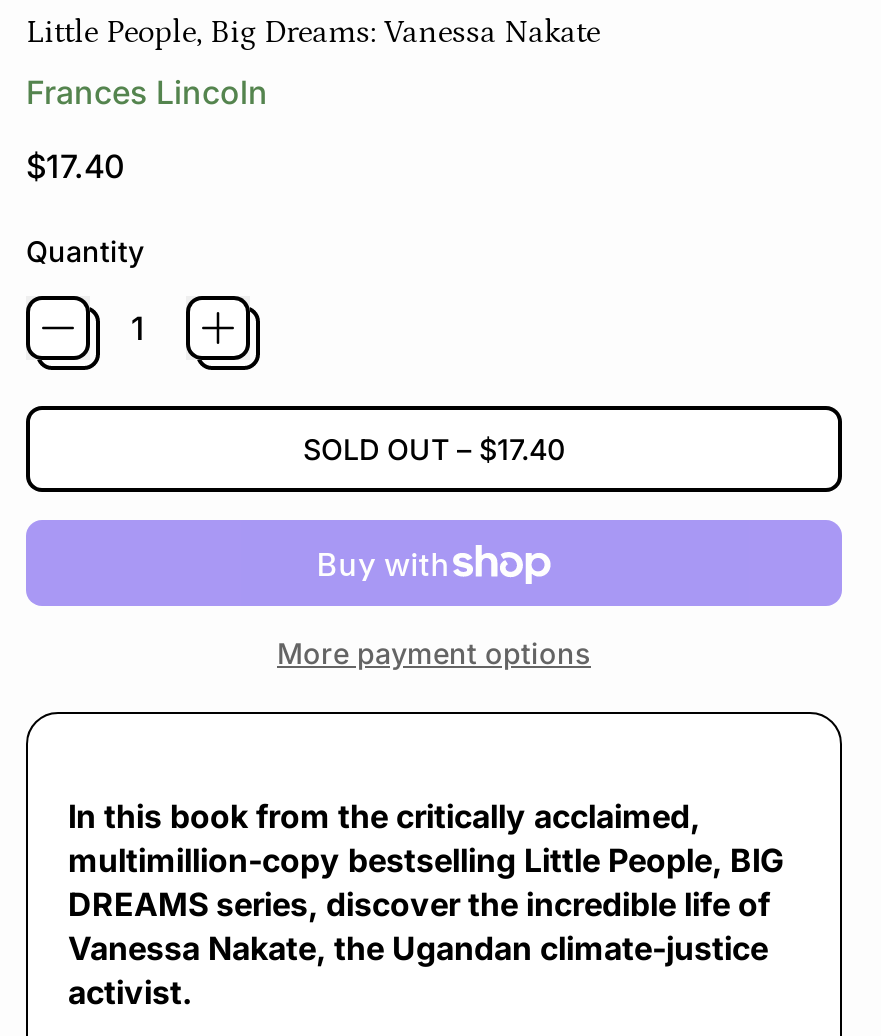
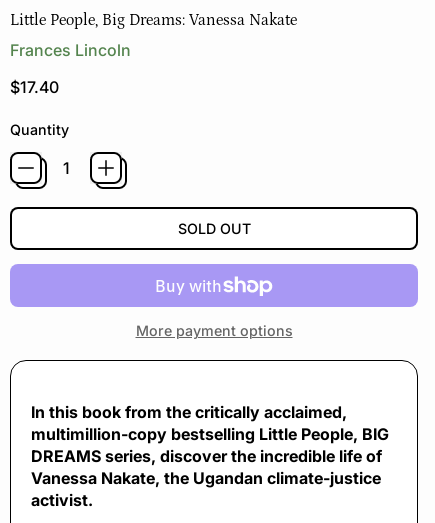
[303,432,565,466] SOLD OUT – $17.40 -> [177,220,250,237] SOLD OUT

